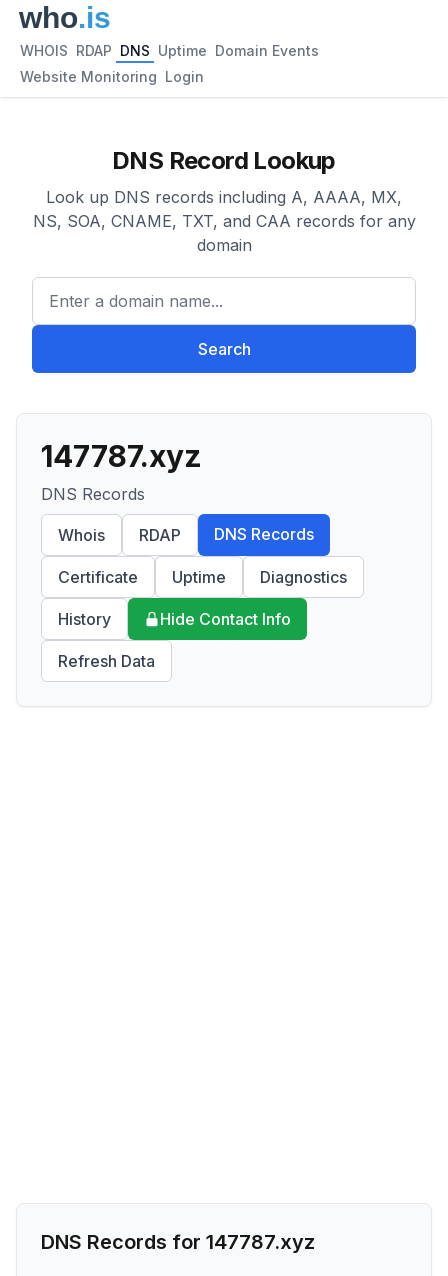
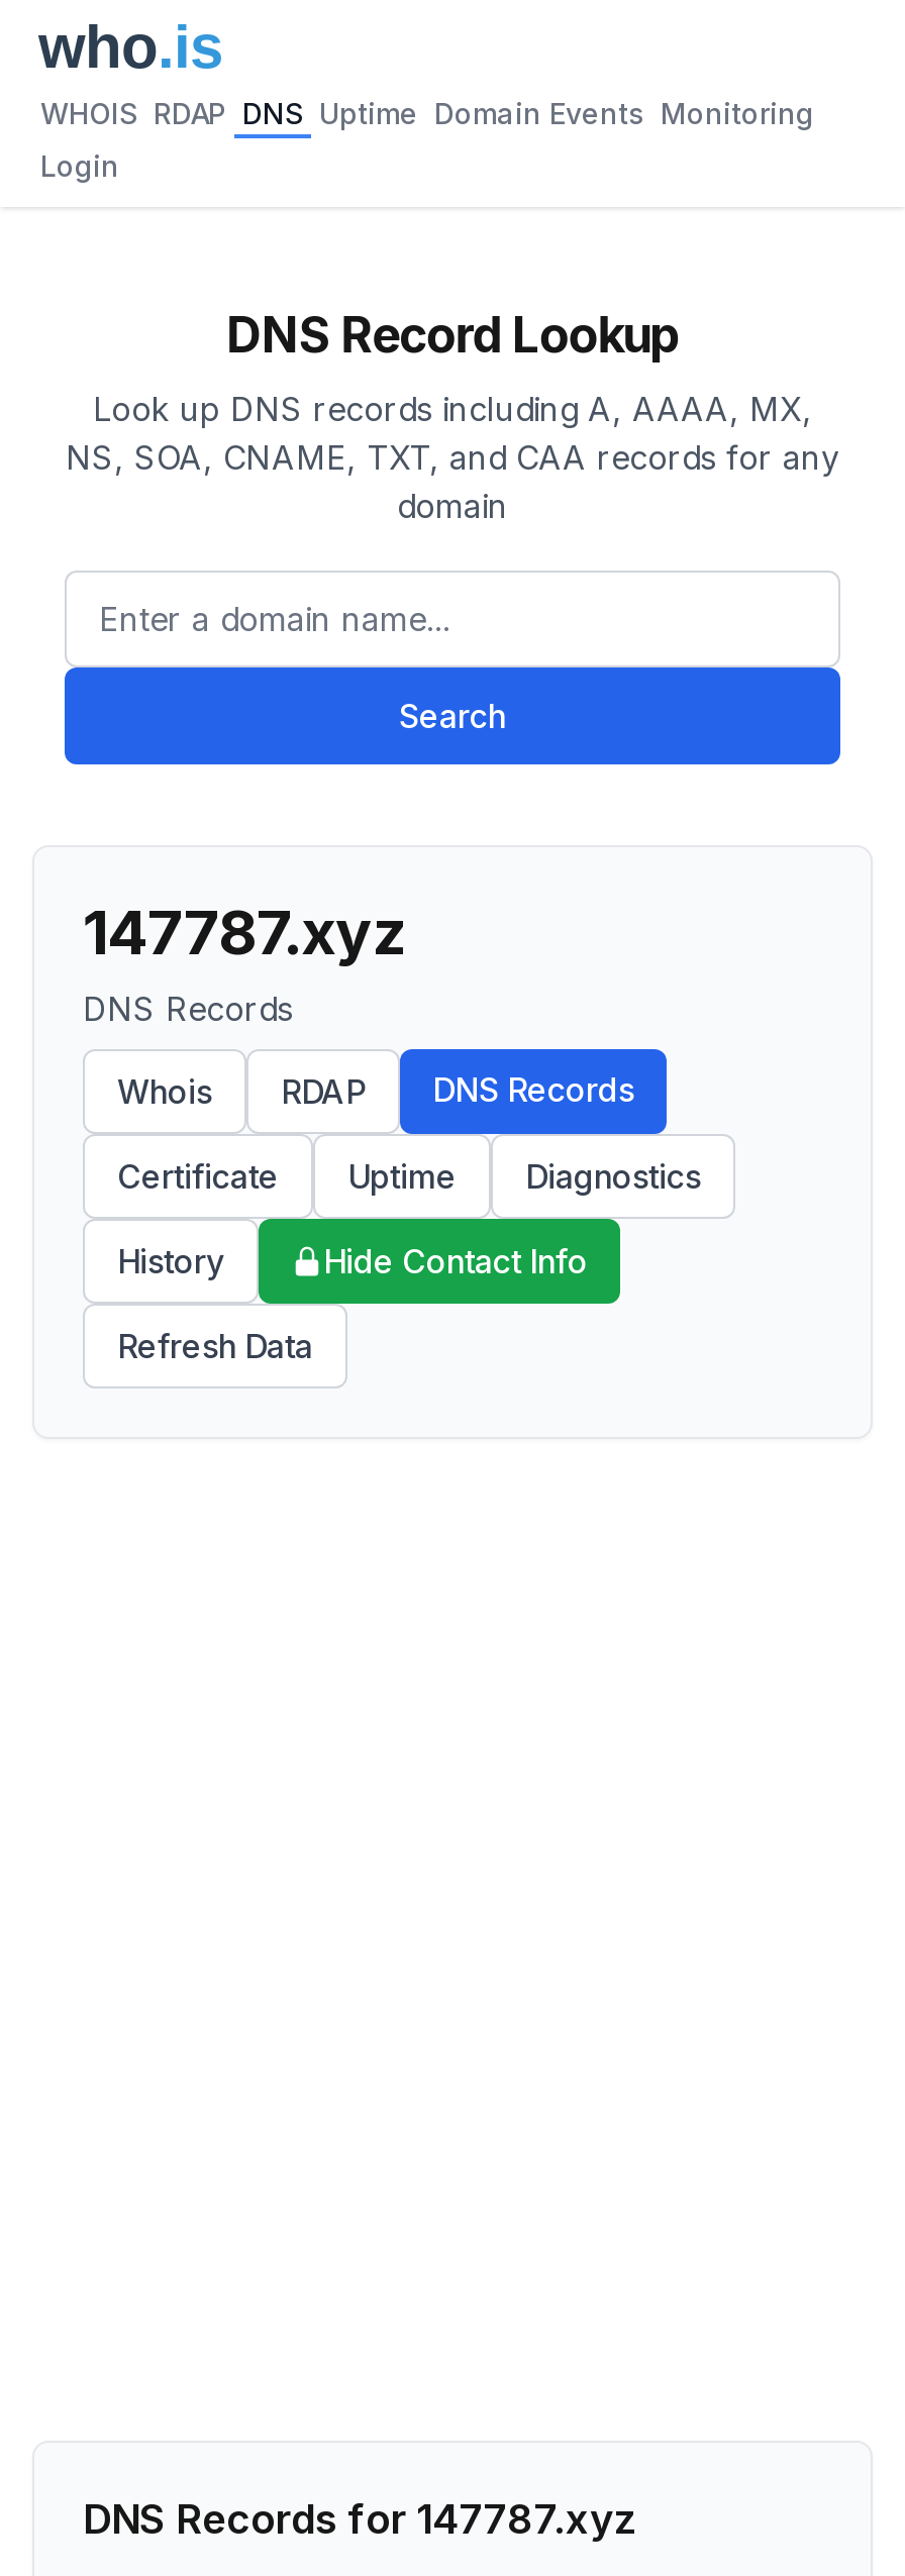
[20,42,319,59] WHOIS RDAP DNS Uptime Domain Events -> [40,96,814,130] WHOIS RDAP DNS Uptime Domain Events Monitoring
[20,68,204,85] Website Monitoring Login -> [40,148,119,183] Login

